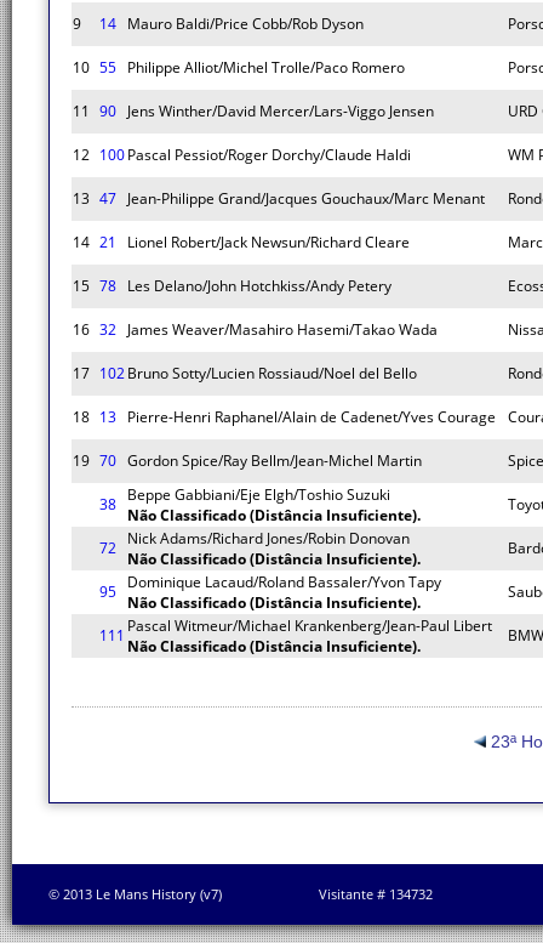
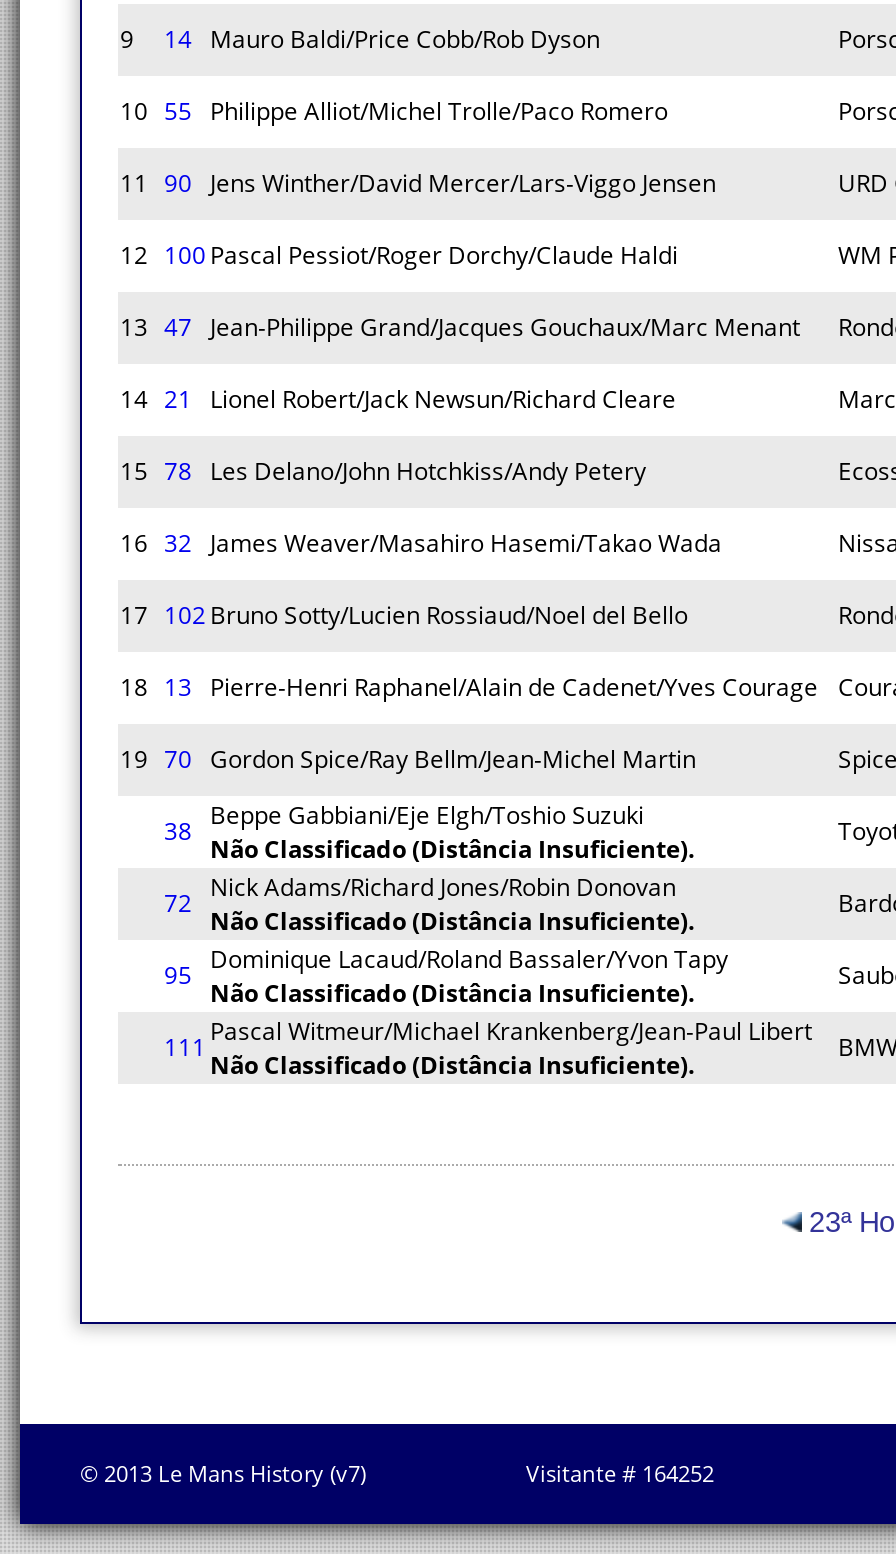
[319,885,433,903] Visitante # 134732 -> [526,1458,714,1488] Visitante # 164252

